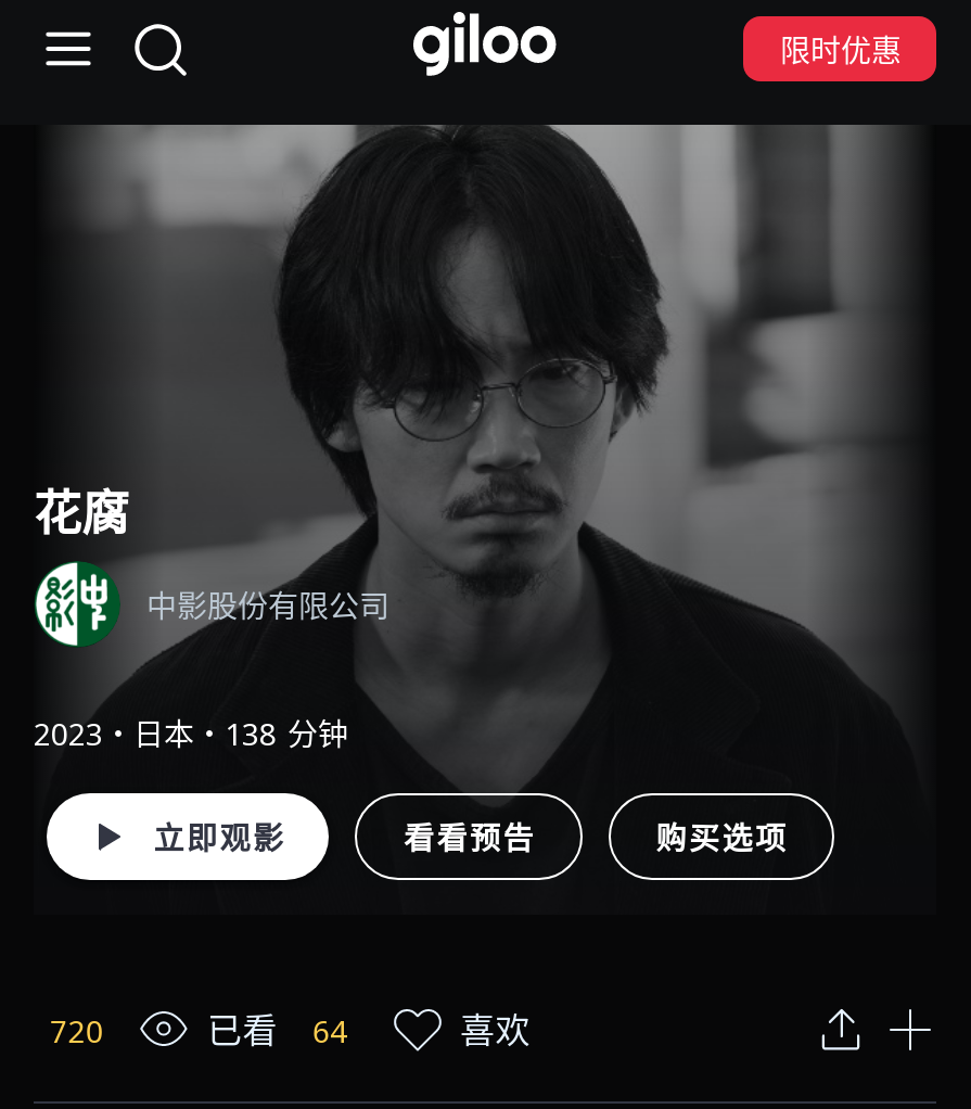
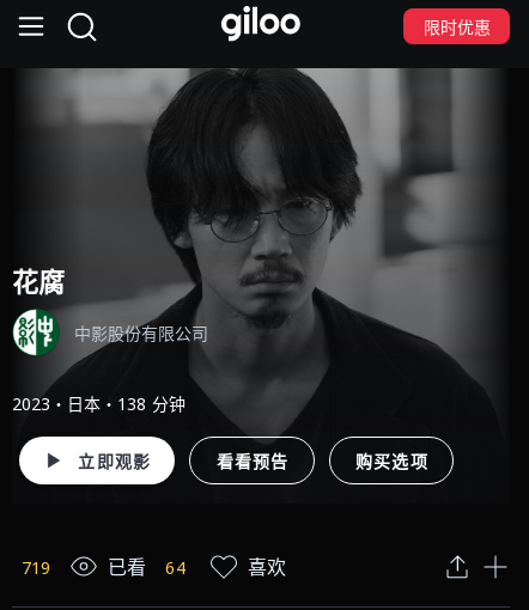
[50,1009,104,1050] 720 -> [21,556,51,578] 719

